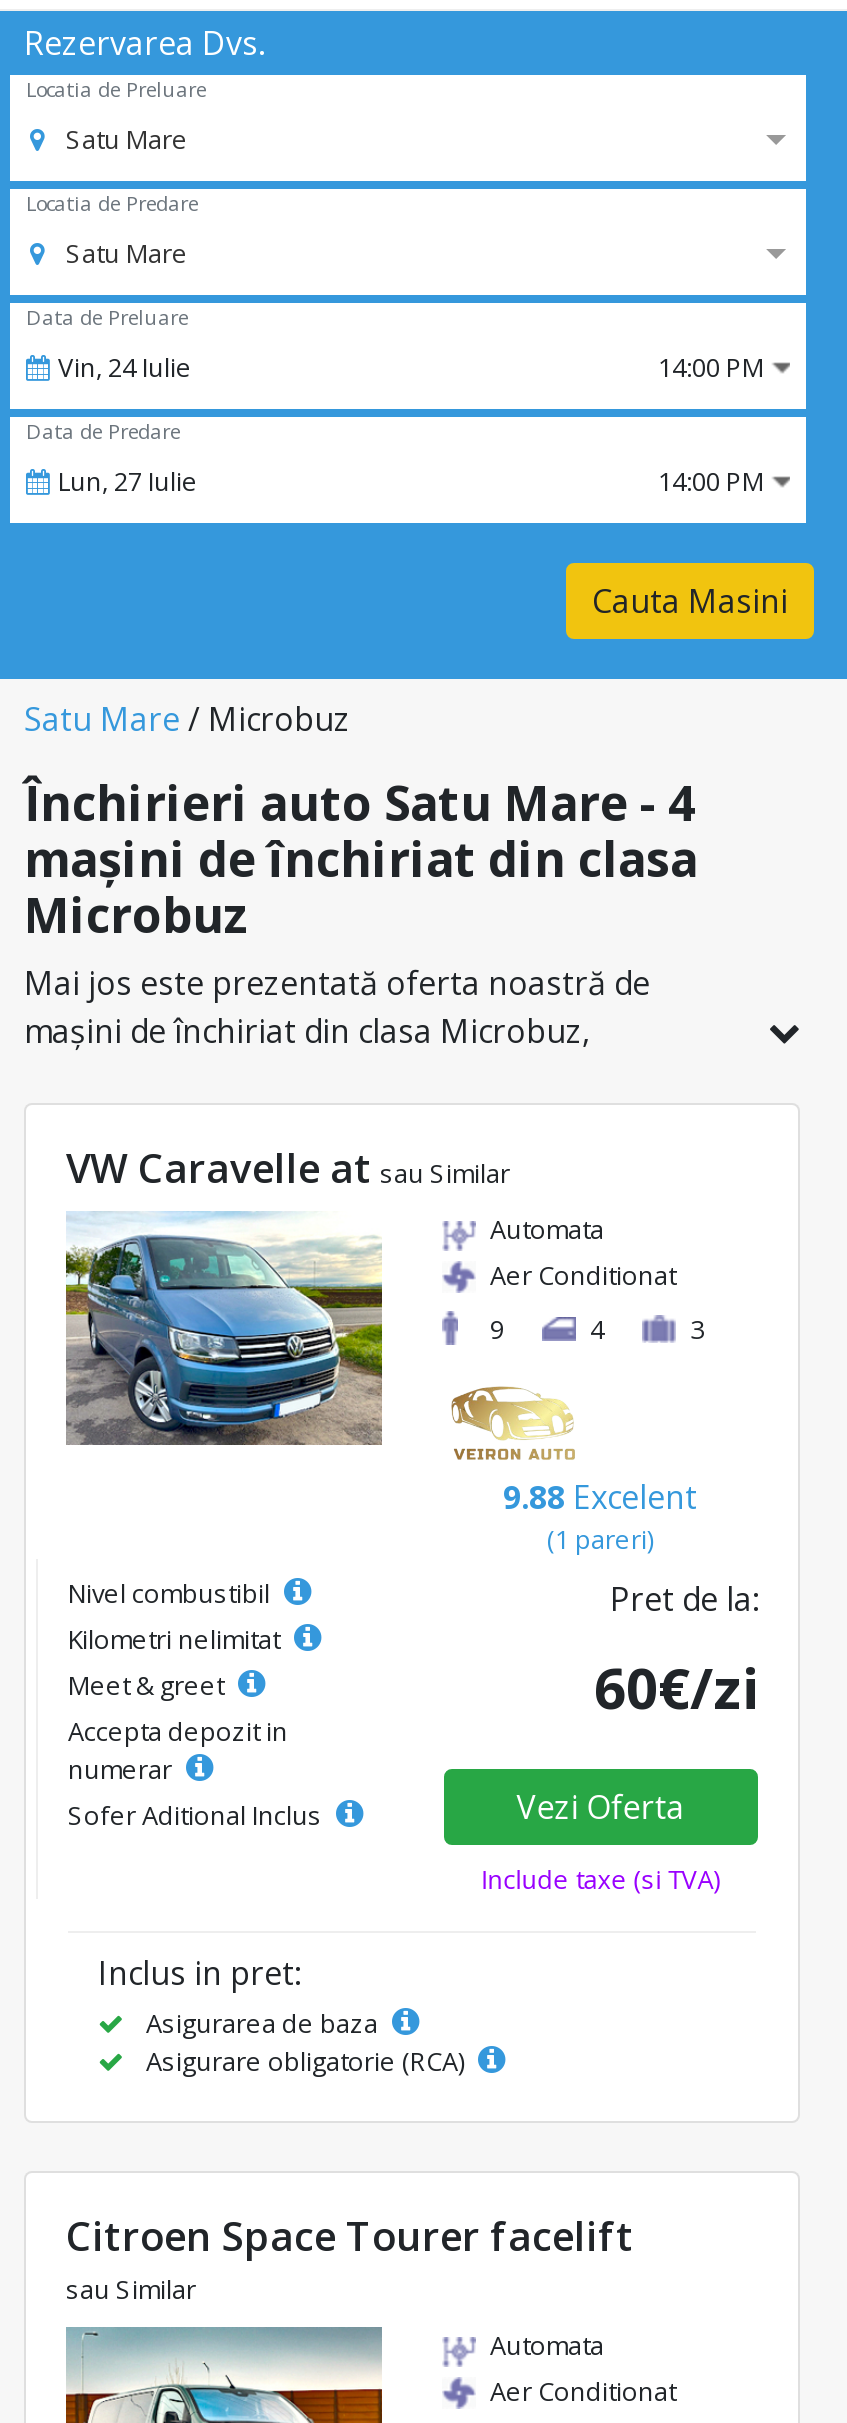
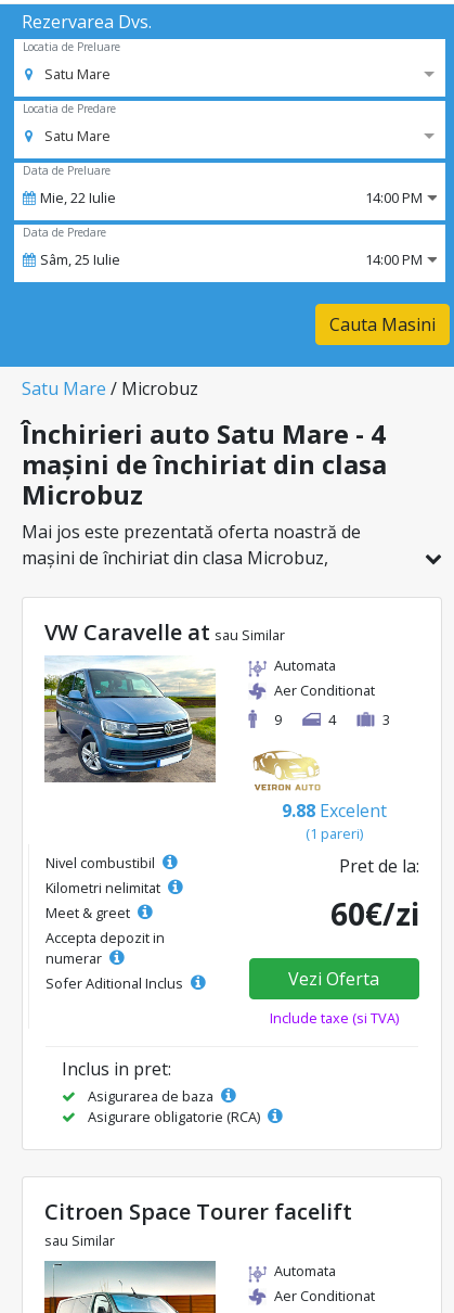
[58,349,192,385] Vin, 24 Iulie -> [40,188,116,207] Mie, 22 Iulie
[58,463,198,499] Lun, 27 Iulie -> [40,250,120,269] Sâm, 25 Iulie

